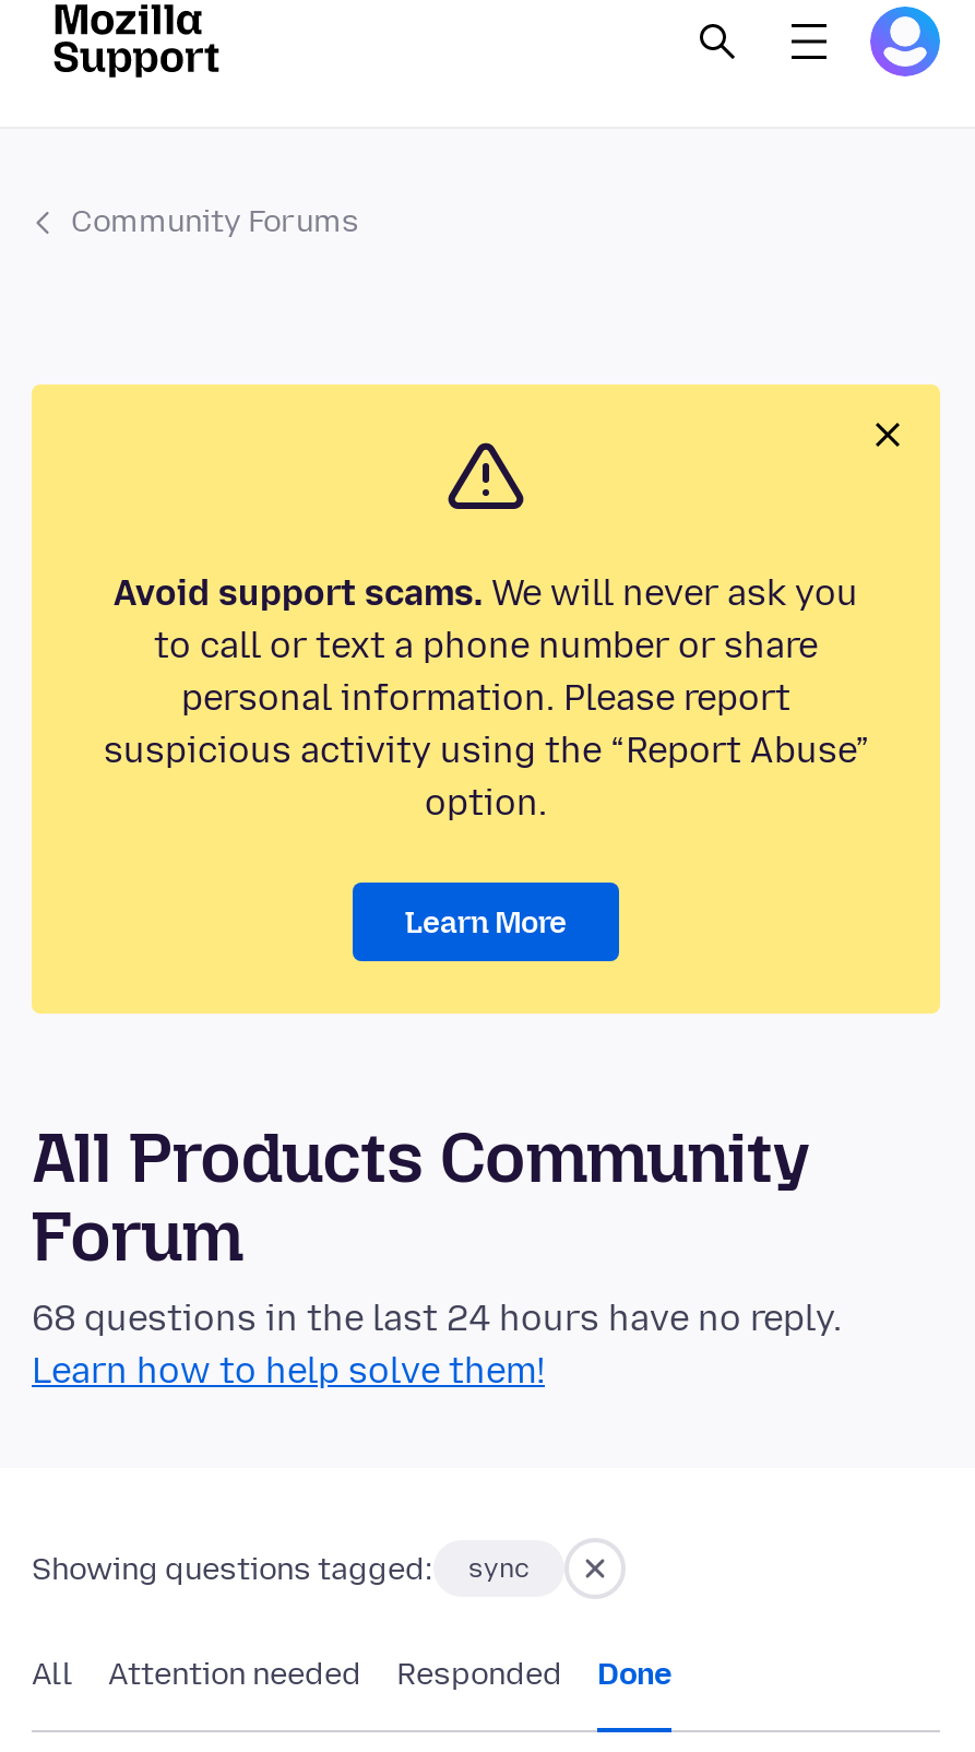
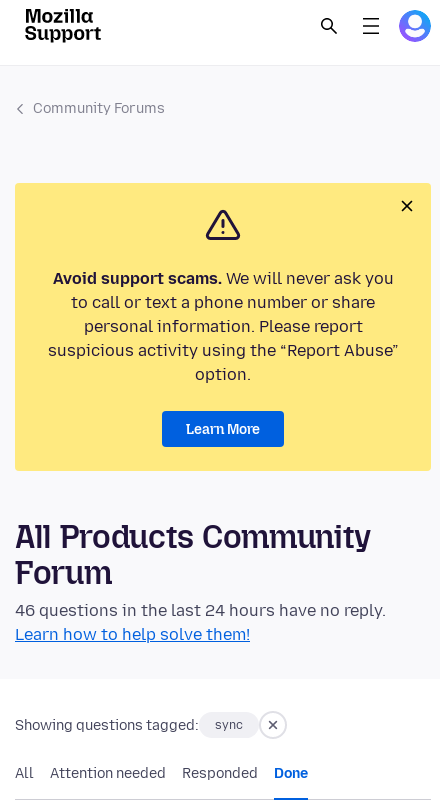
[32,1299,842,1340] 68 questions in the last 24 hours have no reply. -> [15,601,386,620] 46 questions in the last 24 hours have no reply.

